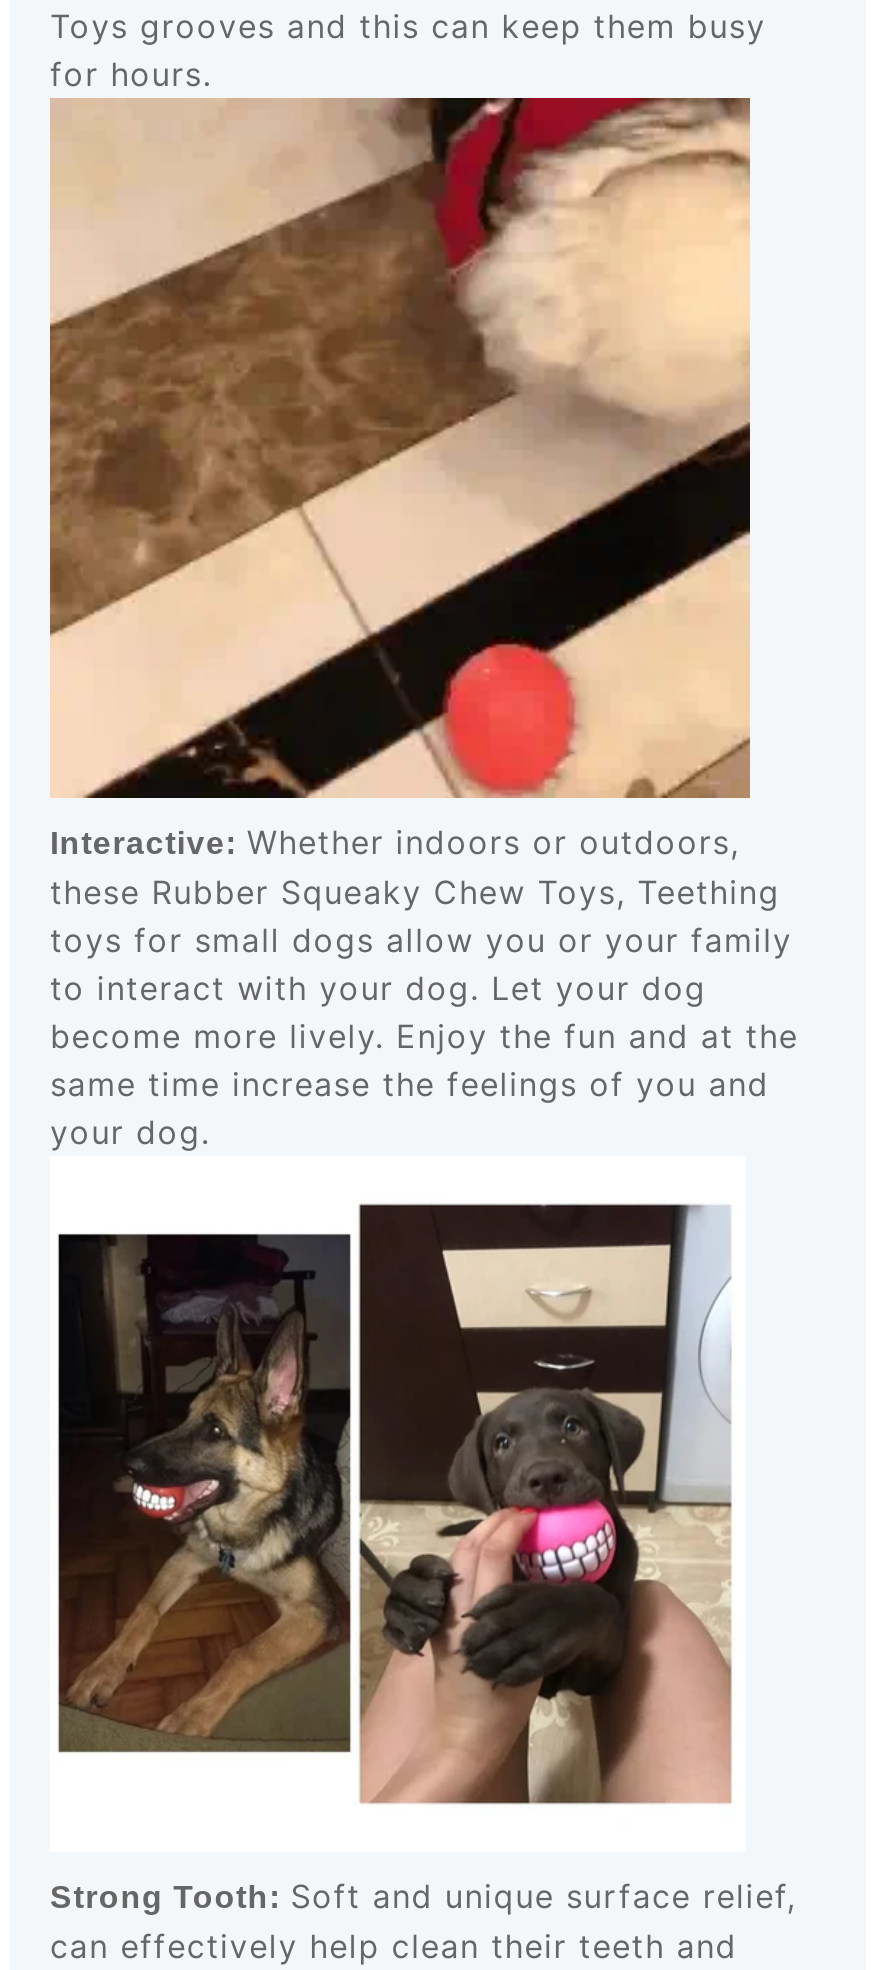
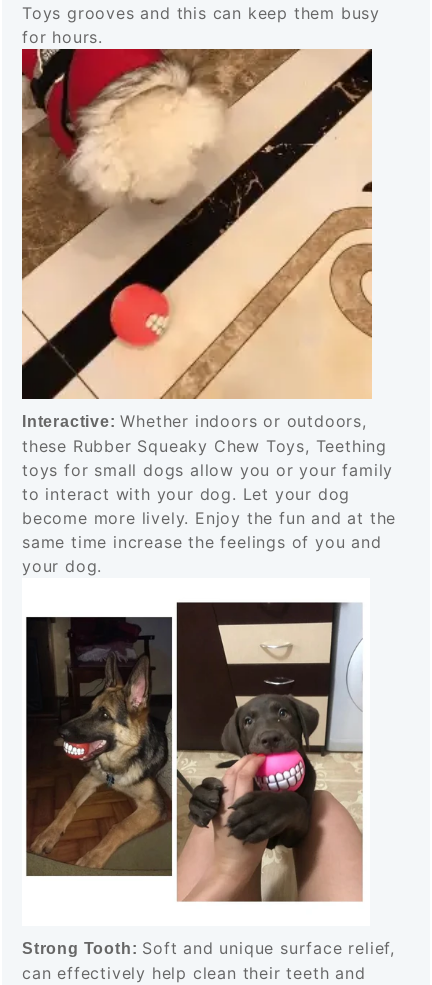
[48,96,752,800] [image] -> [21,48,373,400] [image]

